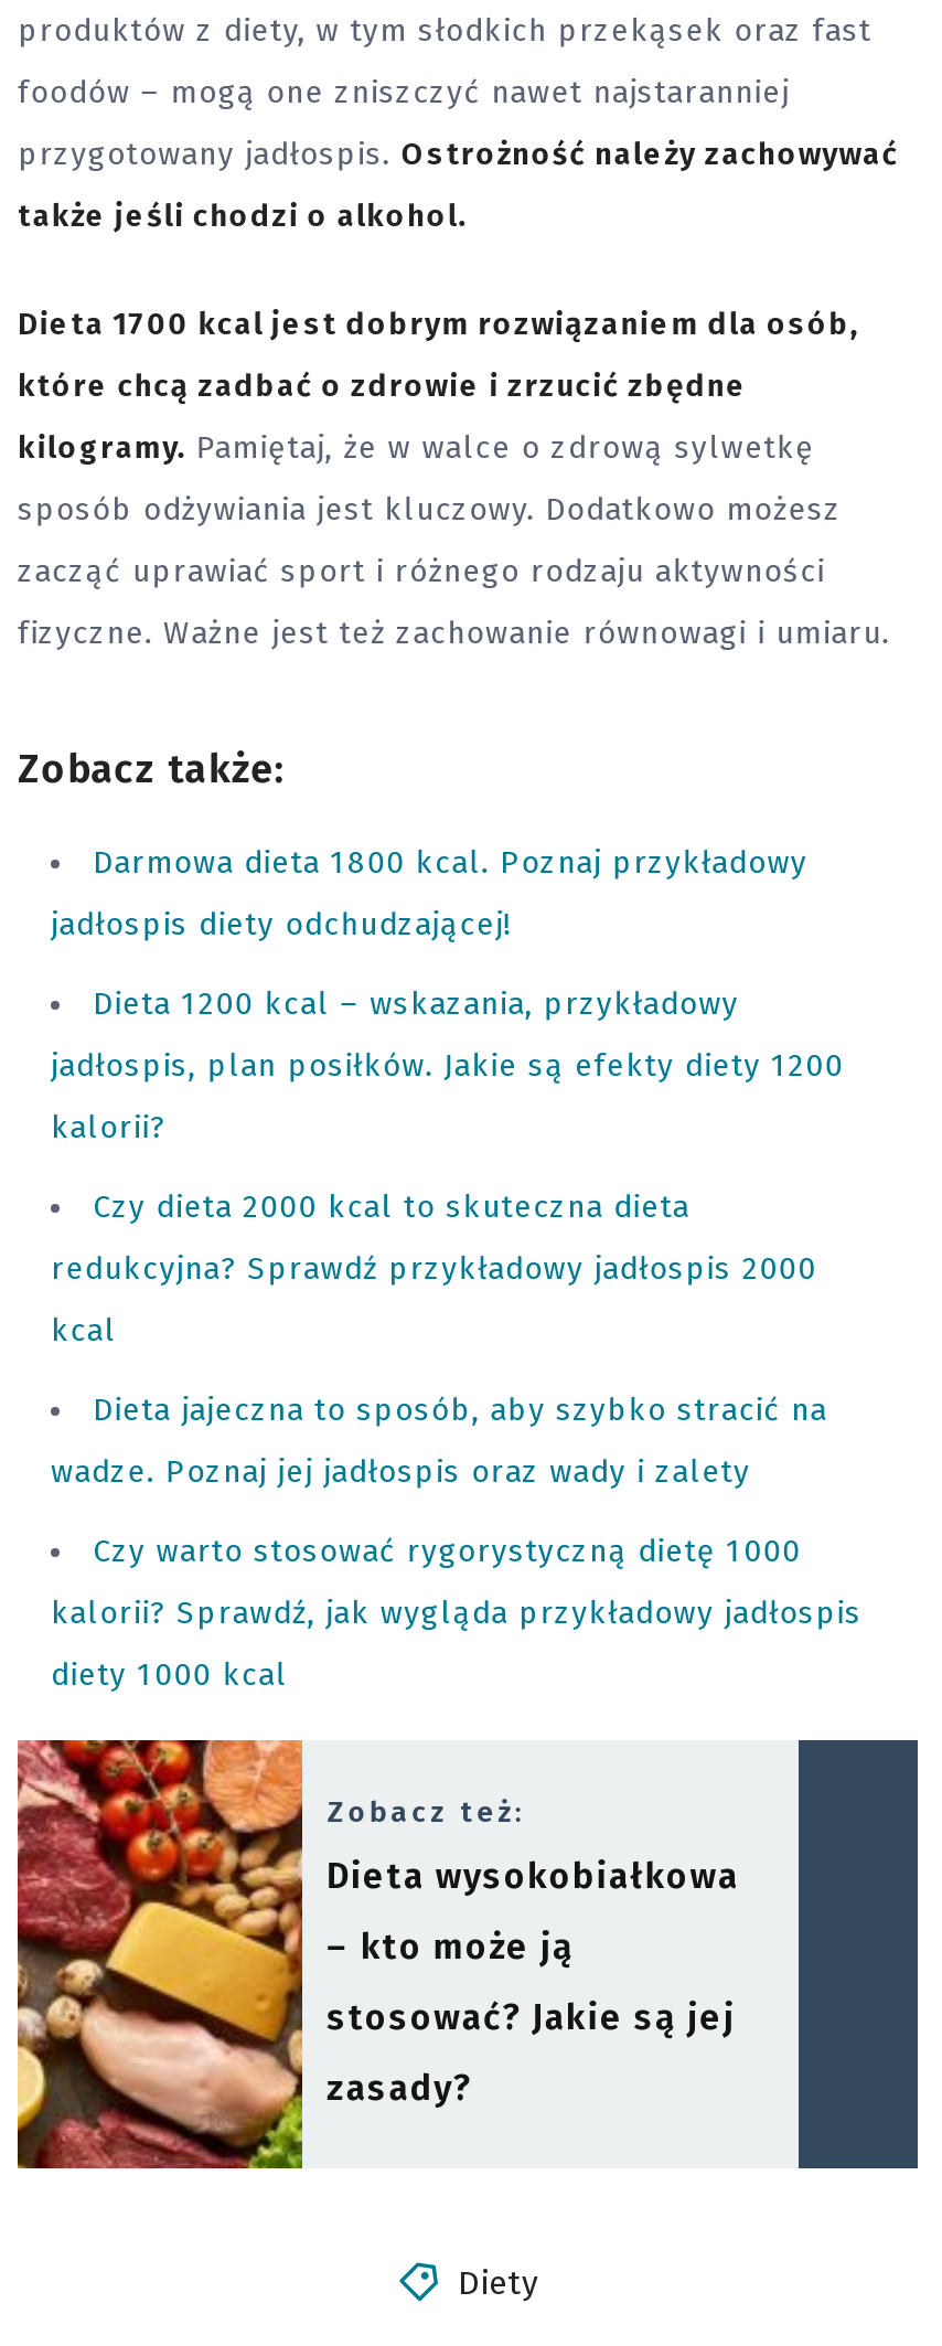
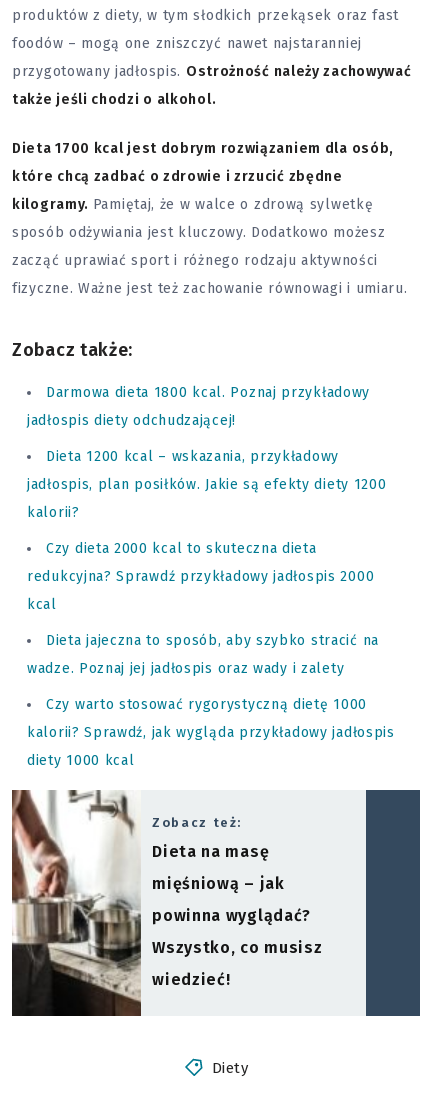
[15,1738,739,2171] [image] | Dieta wysokobiałkowa | – kto może ją | stosować? Jakie są jej | zasady? -> [11,790,322,1017] [image] | Dieta na masę | mięśniową – jak | powinna wyglądać? | Wszystko, co musisz | wiedzieć!

